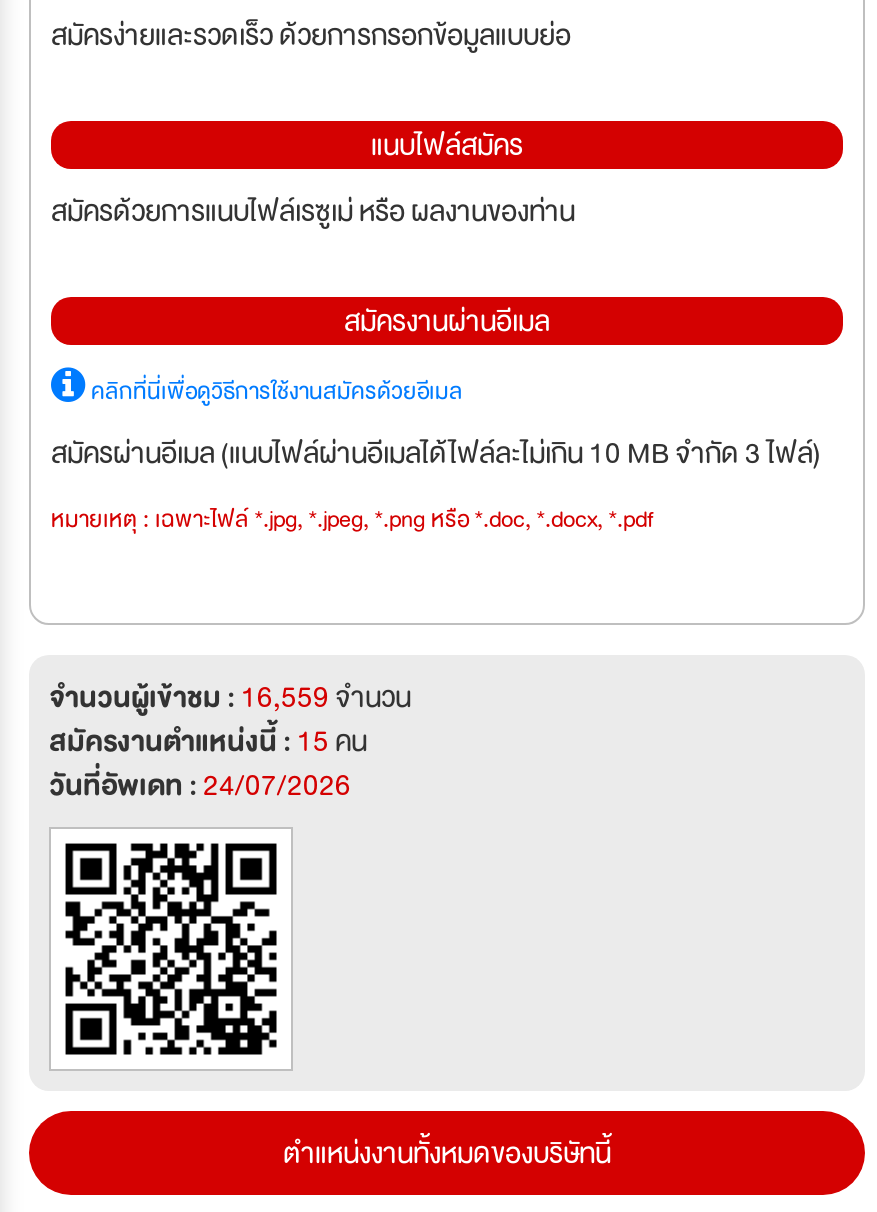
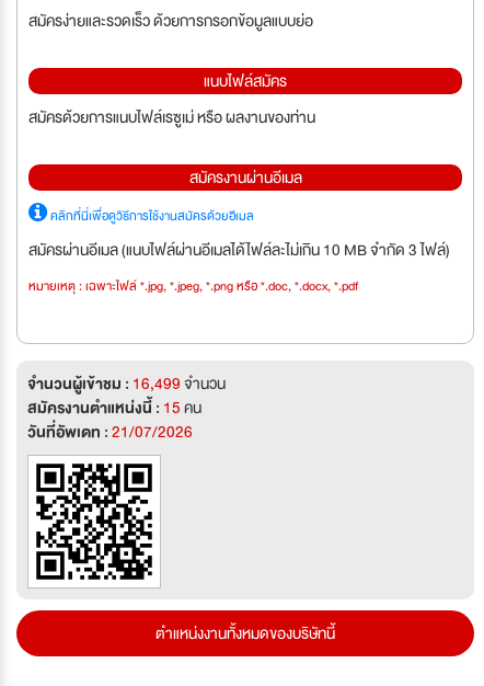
[49,673,411,721] จำนวนผู้เข้าชม : 16,559จำนวน -> [27,370,226,396] จำนวนผู้เข้าชม : 16,499จำนวน
[49,761,351,809] วันที่อัพเดท : 24/07/2026 -> [27,418,193,445] วันที่อัพเดท : 21/07/2026

